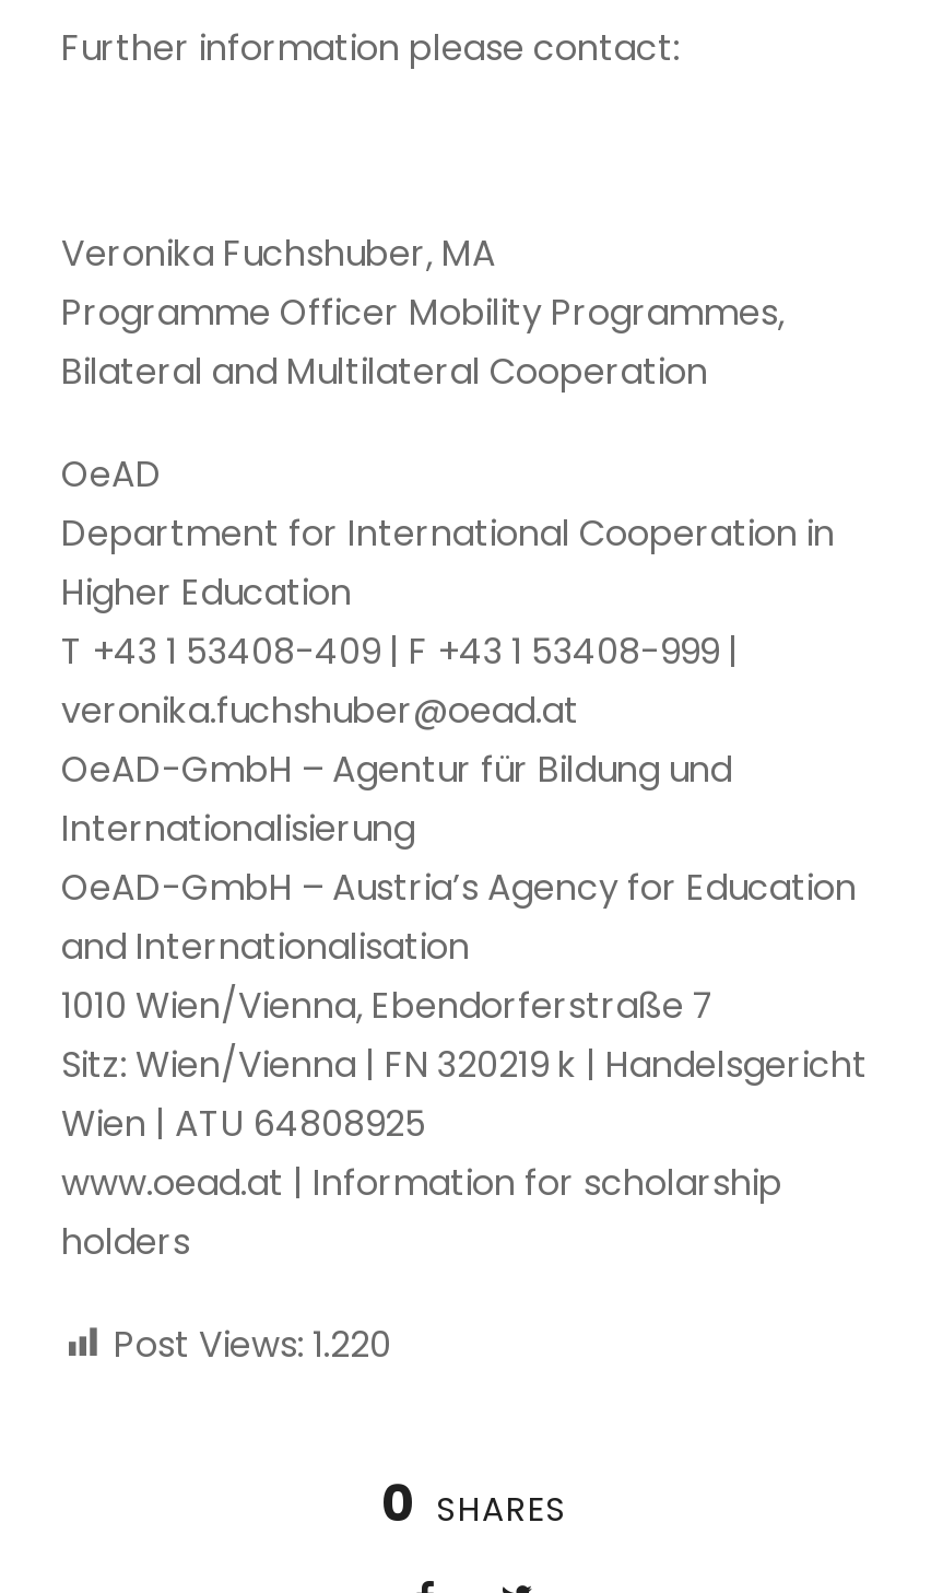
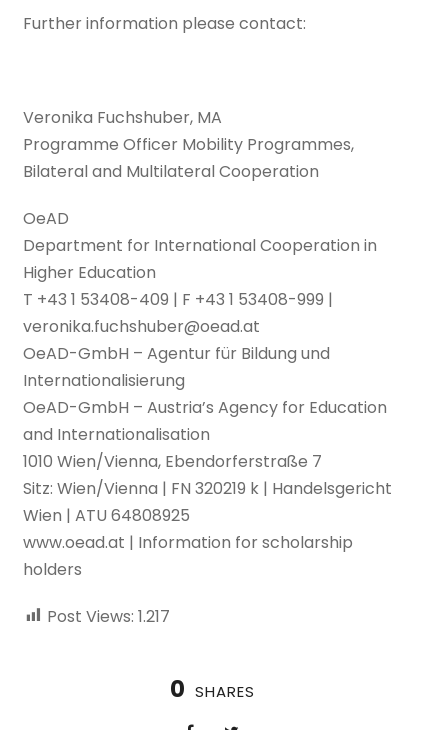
[114,1319,391,1370] Post Views: 1.220 -> [47,605,170,628] Post Views: 1.217

